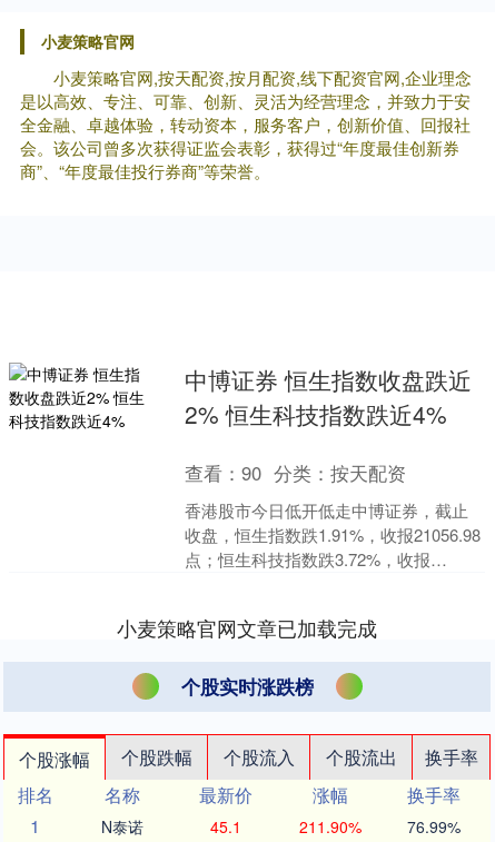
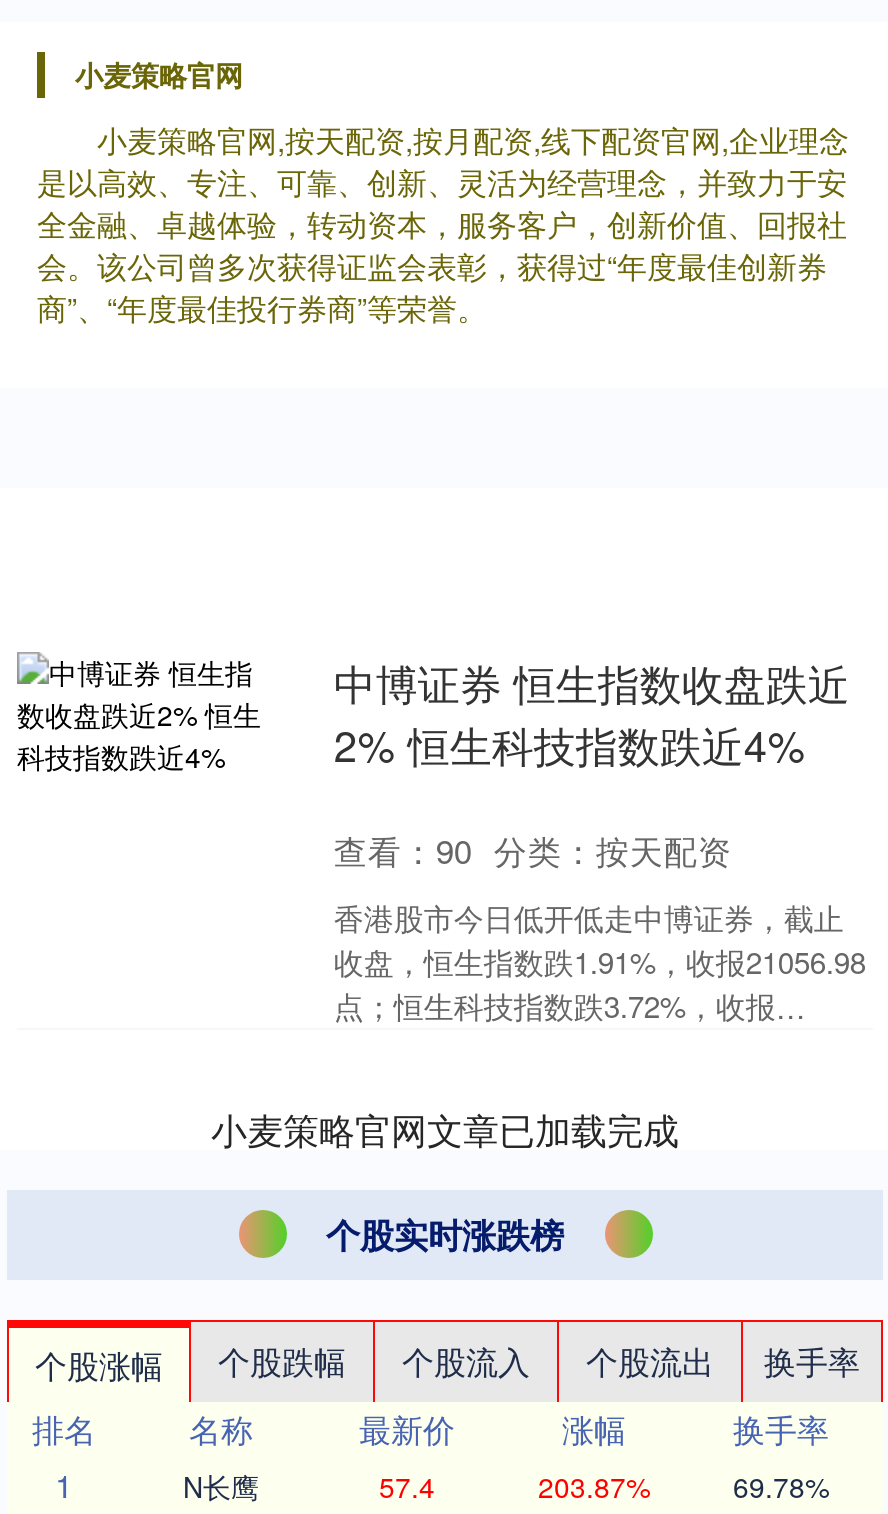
[101,816,143,838] N泰诺 -> [183,1467,259,1507] N长鹰
[210,816,241,838] 45.1 -> [379,1467,435,1507] 57.4
[299,816,361,838] 211.90% -> [538,1467,650,1507] 203.87%
[407,816,461,838] 76.99% -> [733,1467,829,1507] 69.78%

